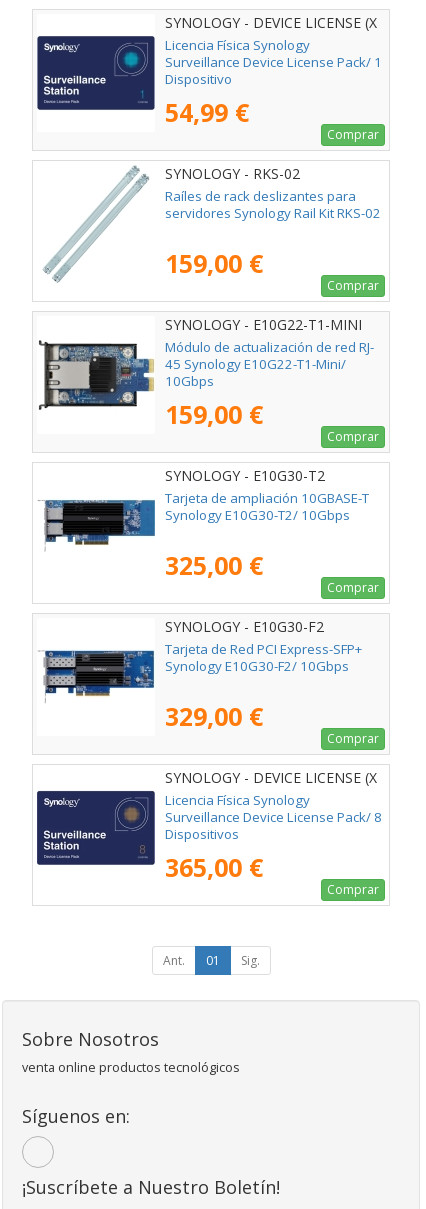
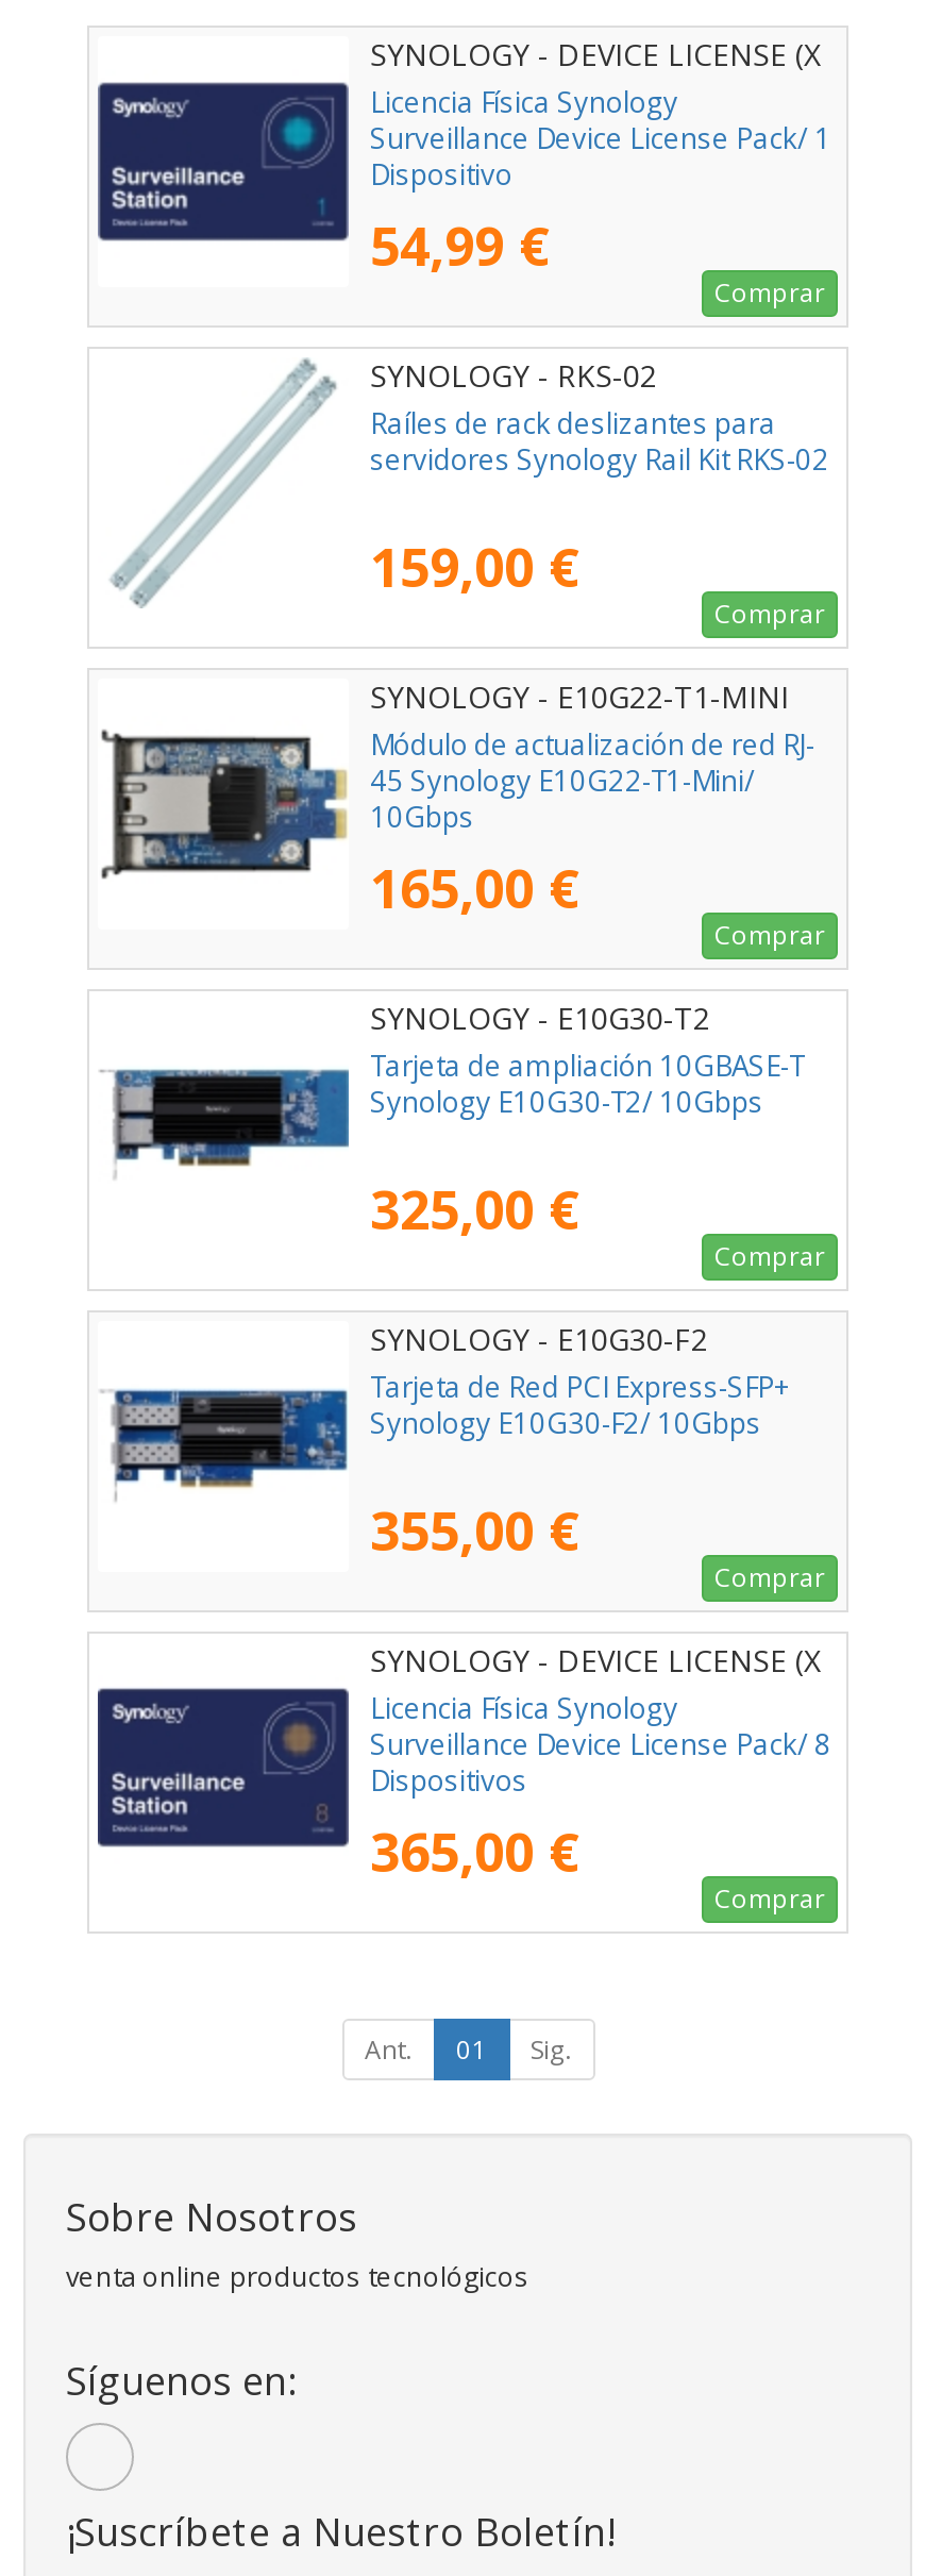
[165,397,263,431] 159,00 € -> [370,851,578,923] 165,00 €
[165,699,263,733] 329,00 € -> [370,1494,578,1566] 355,00 €

